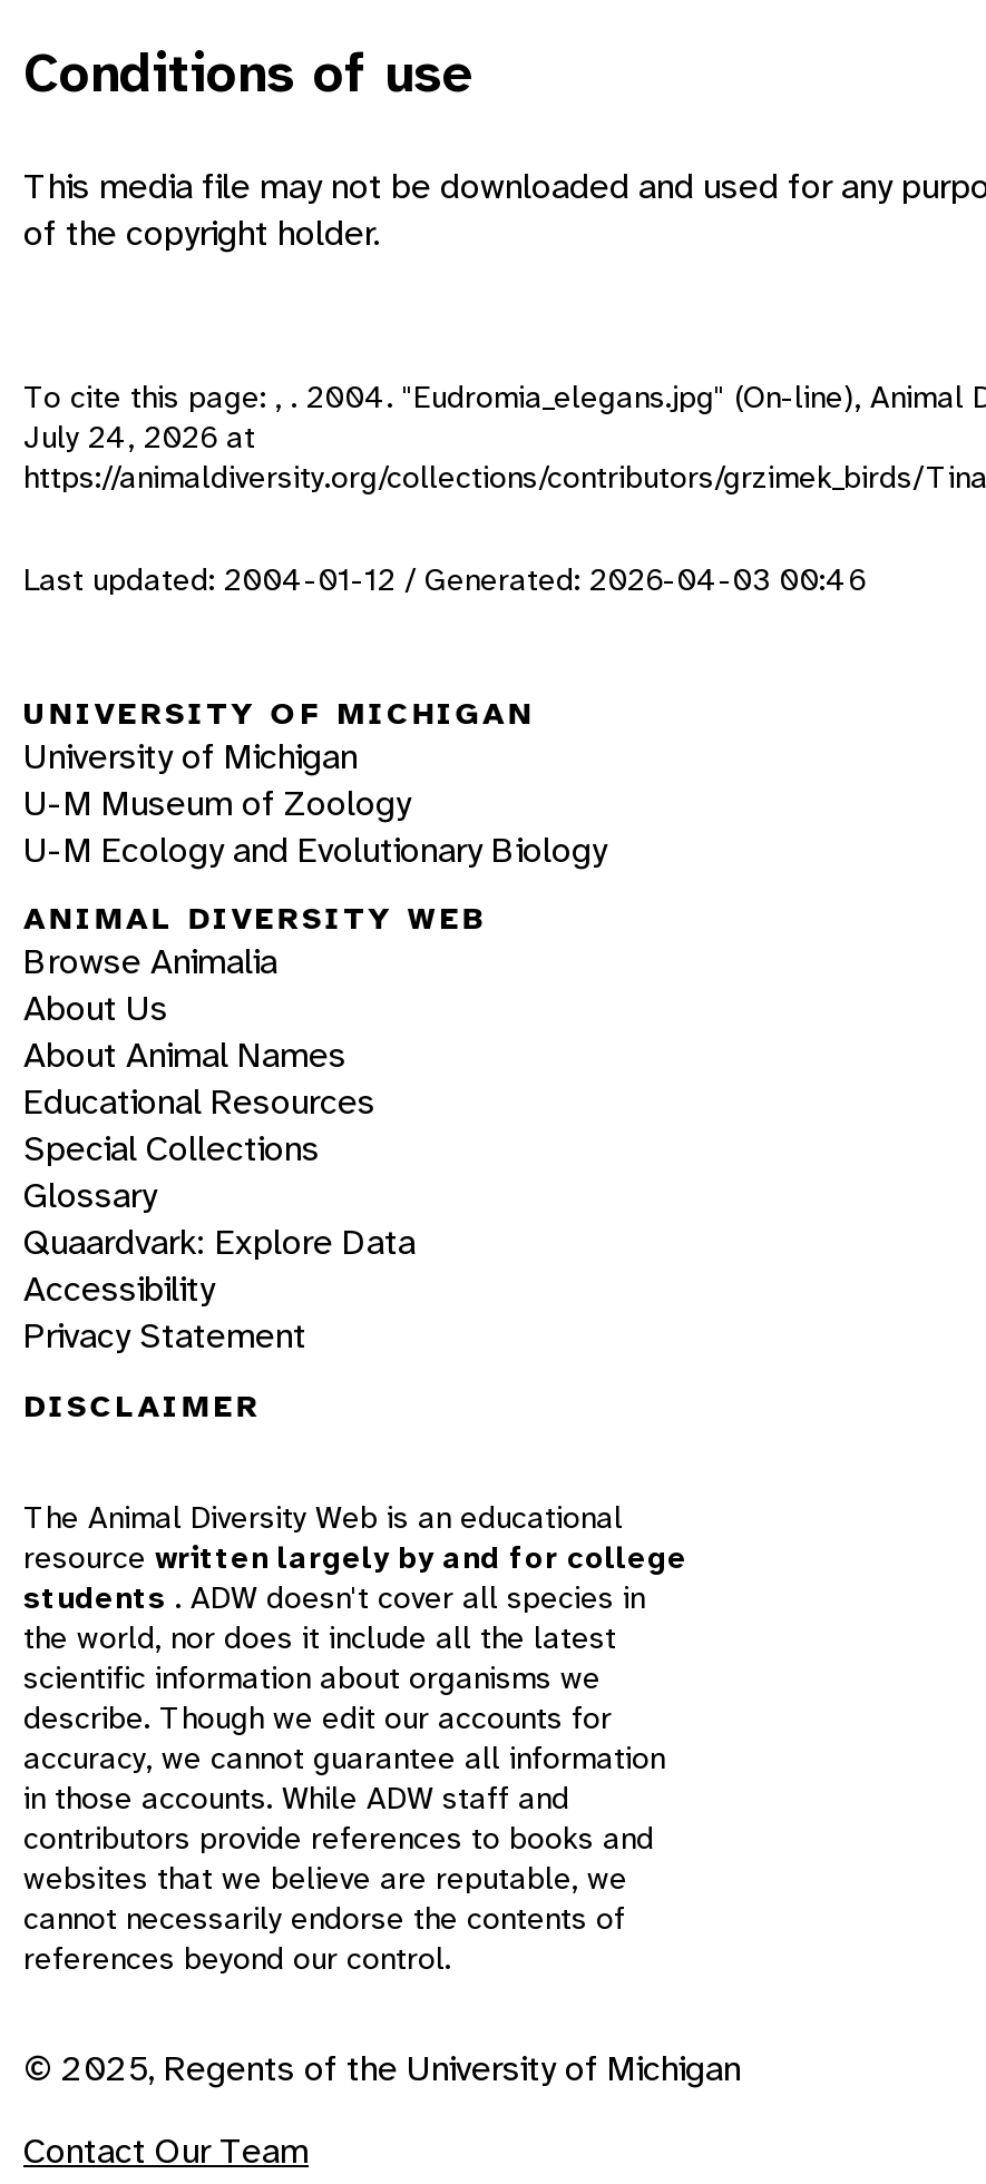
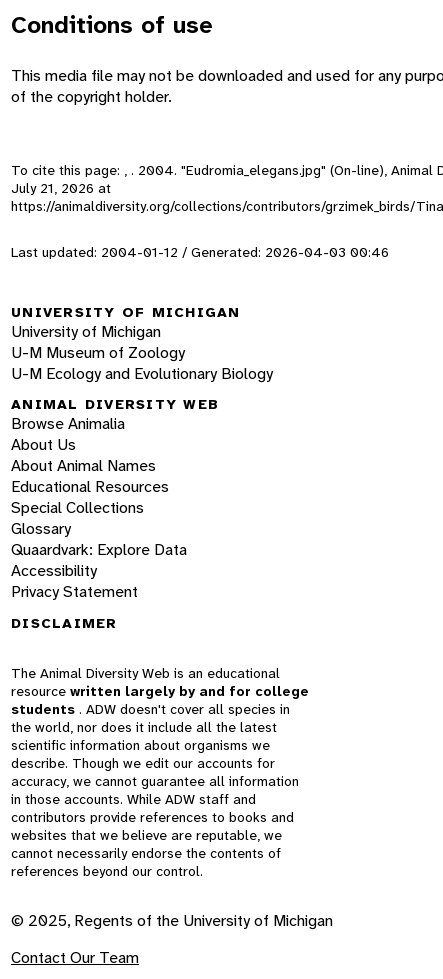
[23,416,255,456] July 24, 2026 at -> [11,179,111,197] July 21, 2026 at

